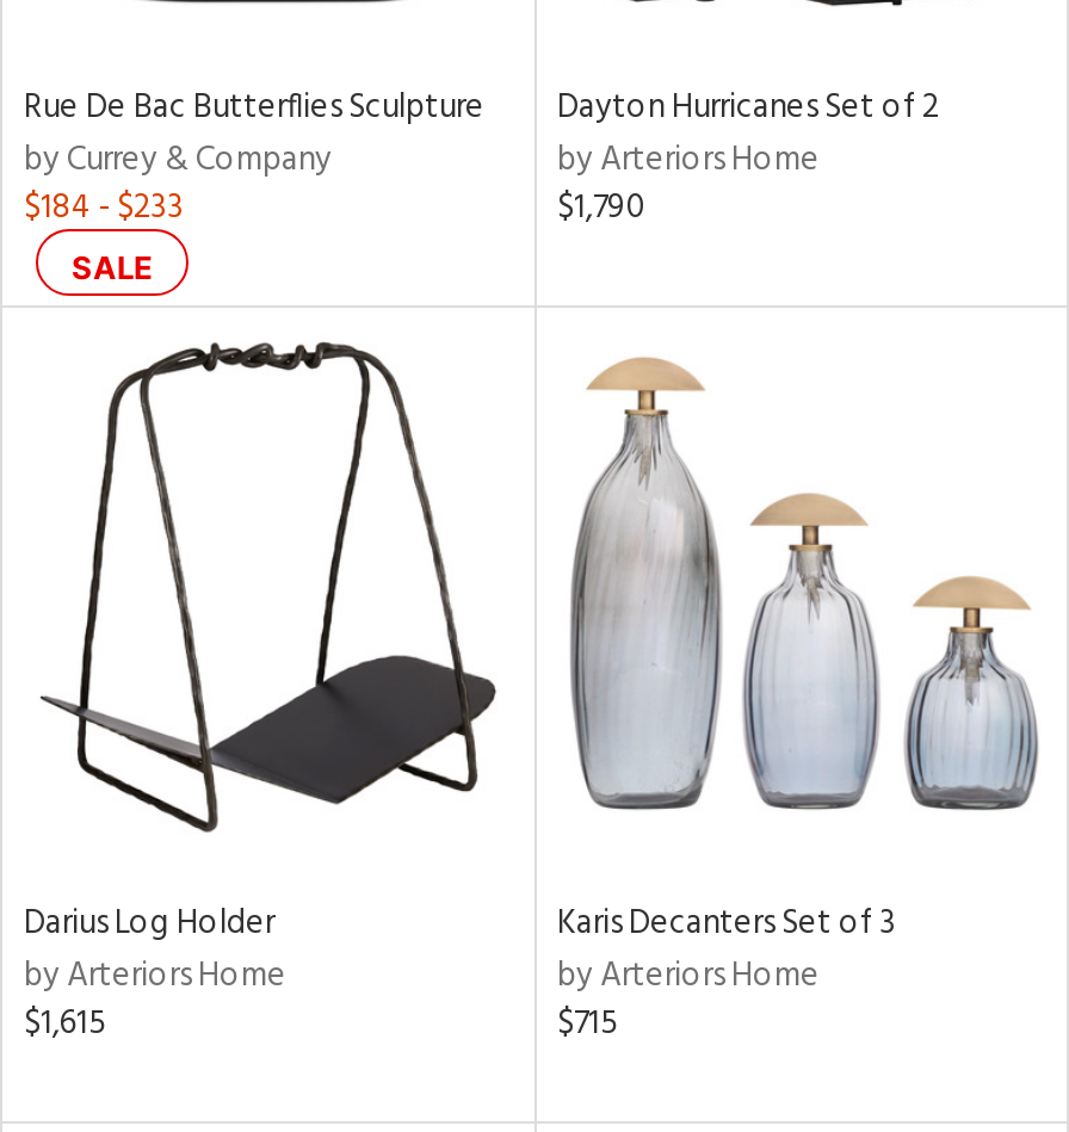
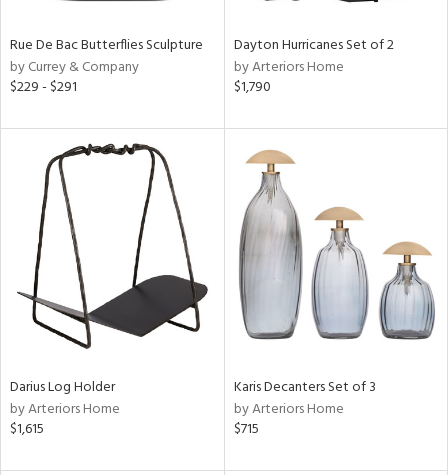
[24,180,184,285] $184 - $233 | SALE -> [10,75,77,98] $229 - $291

